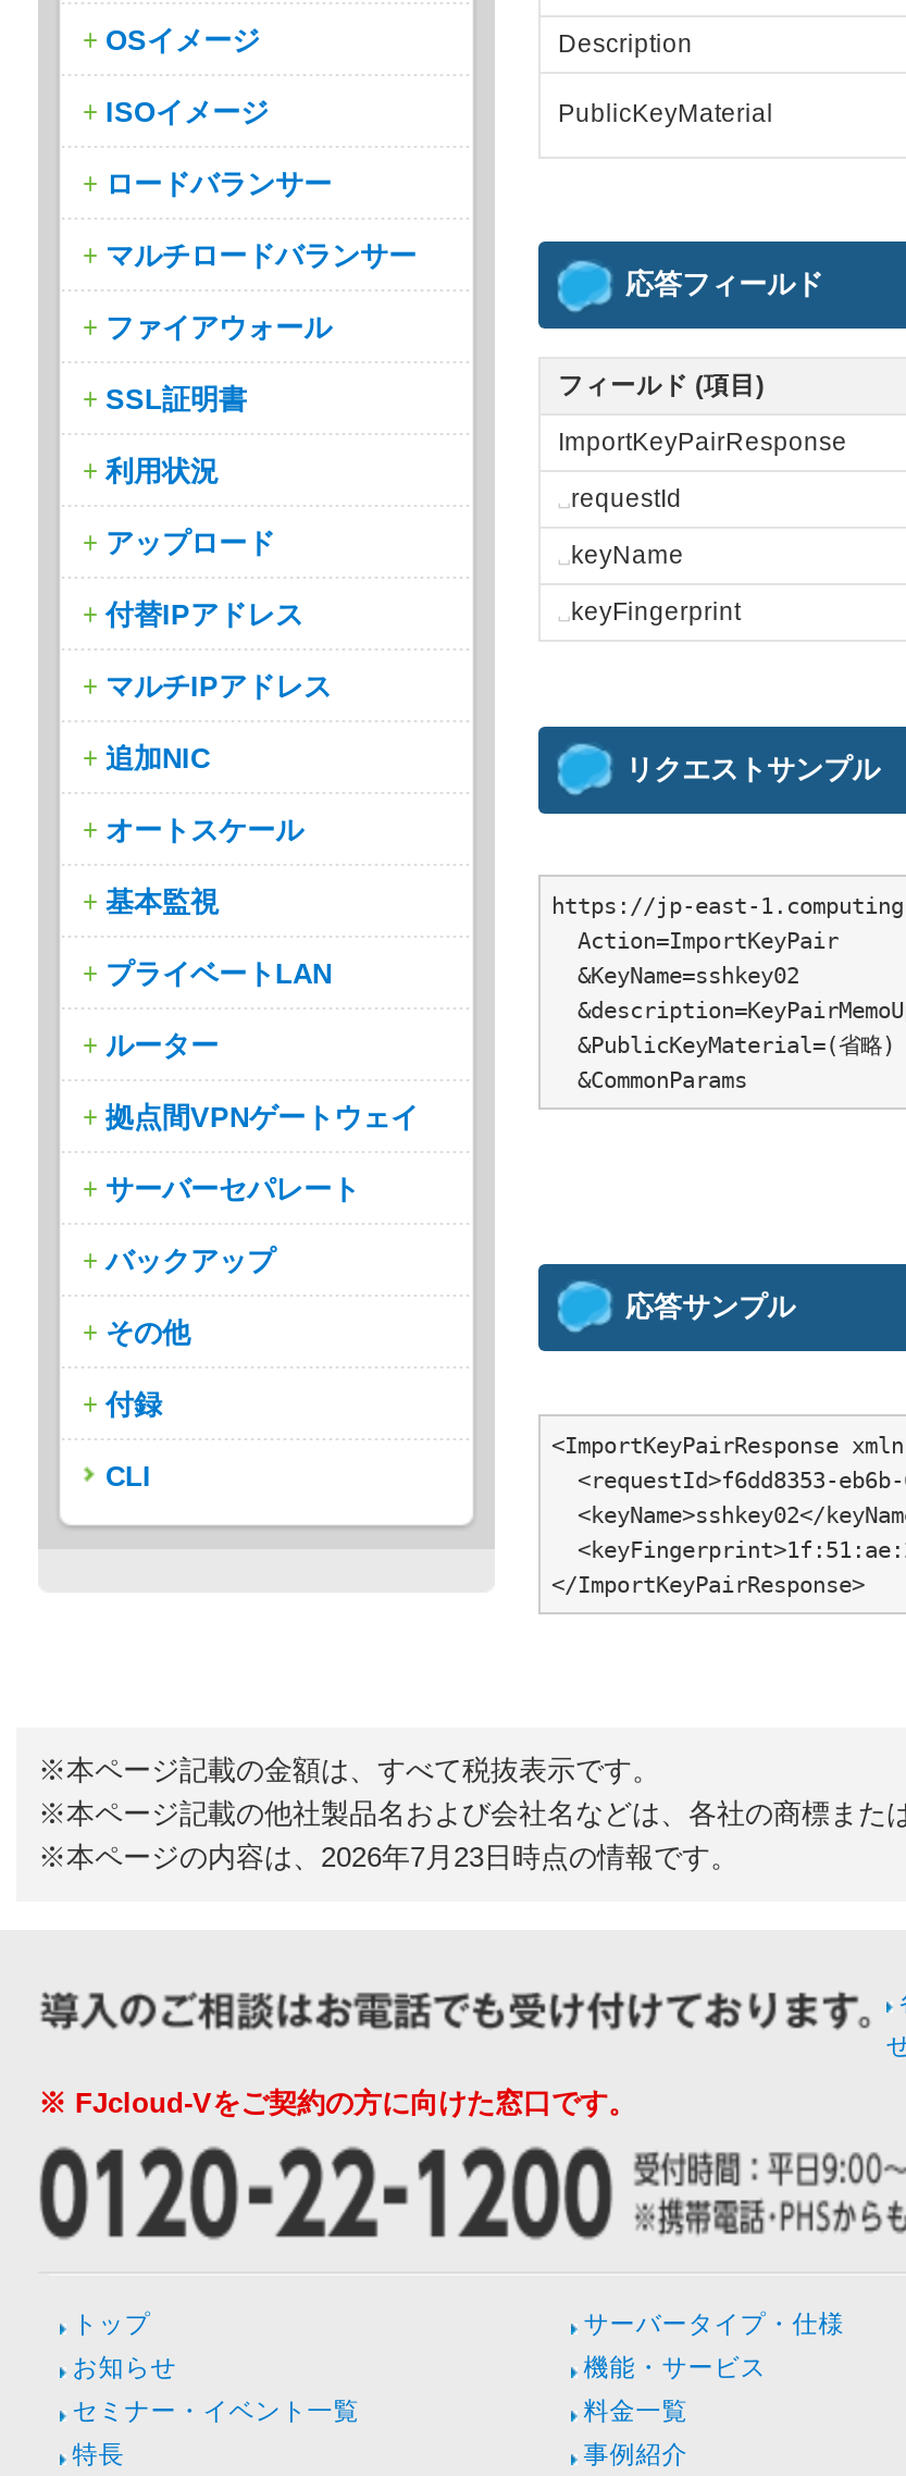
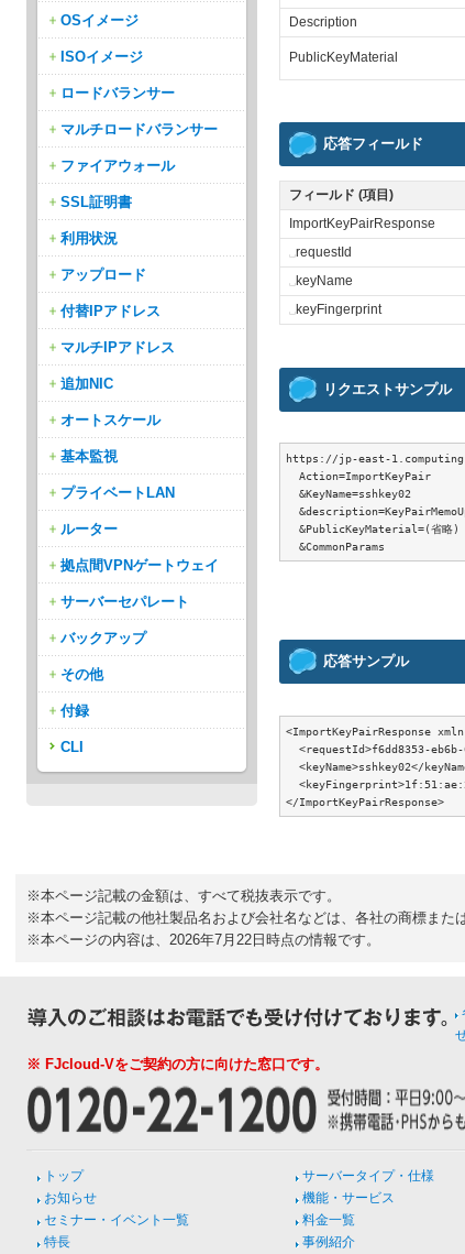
[38,1840,739,1873] ※本ページの内容は、2026年7月23日時点の情報です。 -> [26,931,380,948] ※本ページの内容は、2026年7月22日時点の情報です。

